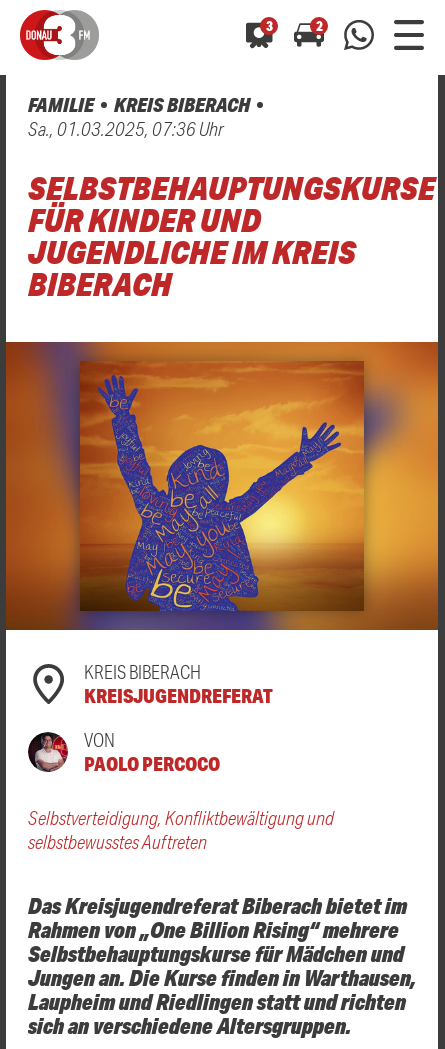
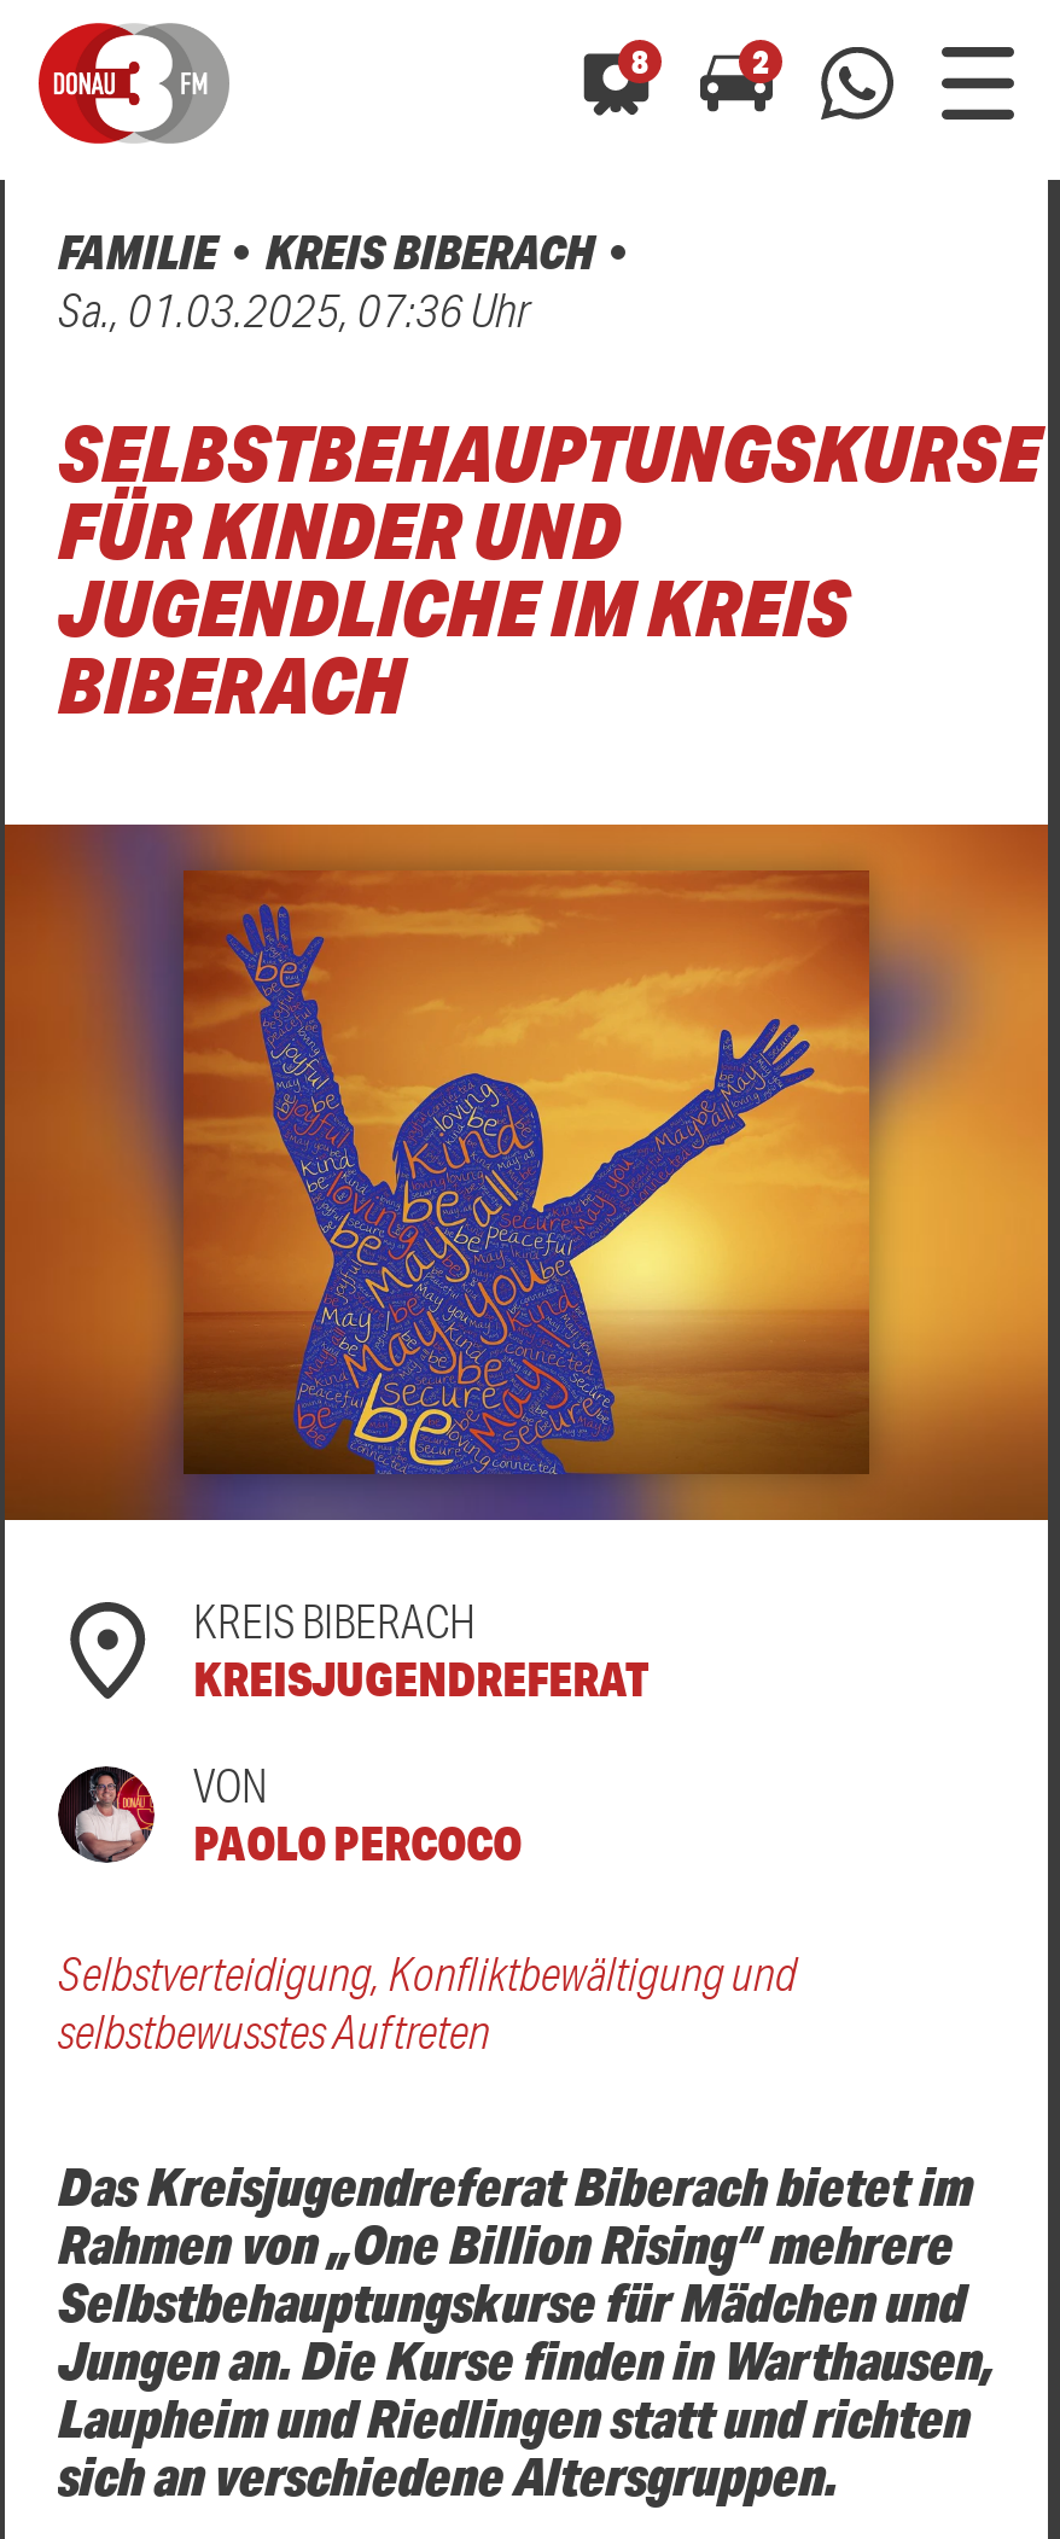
[265,17,272,35] 3 -> [631,40,648,83] 8

